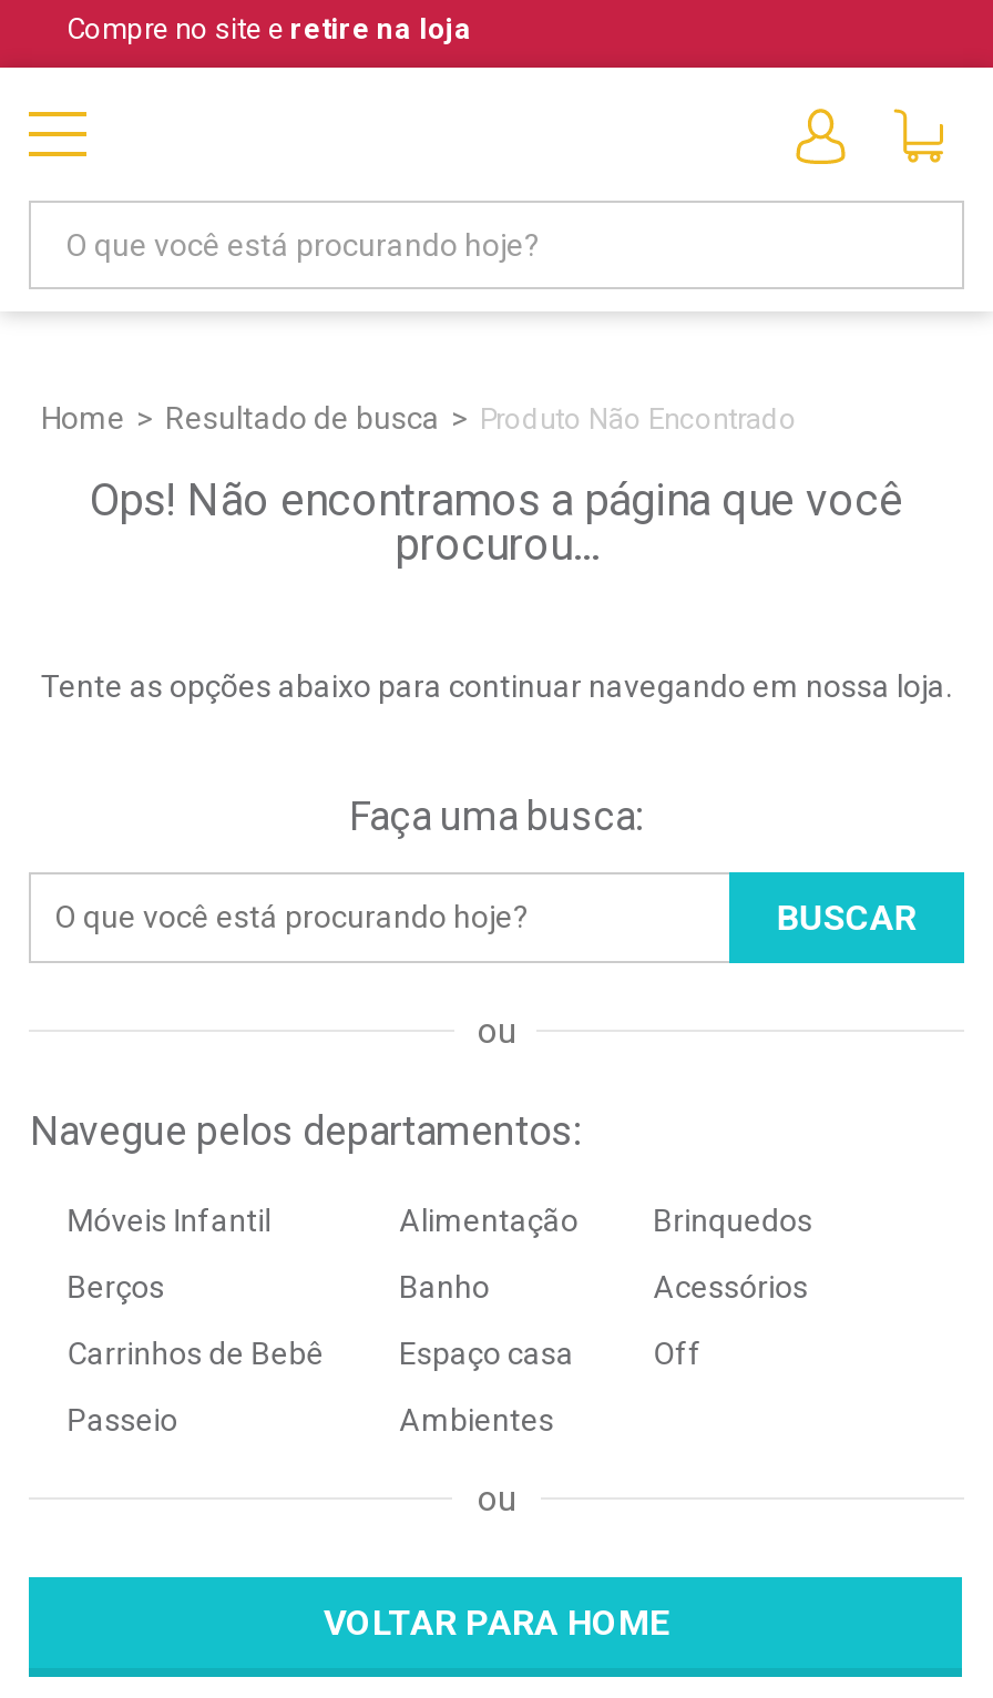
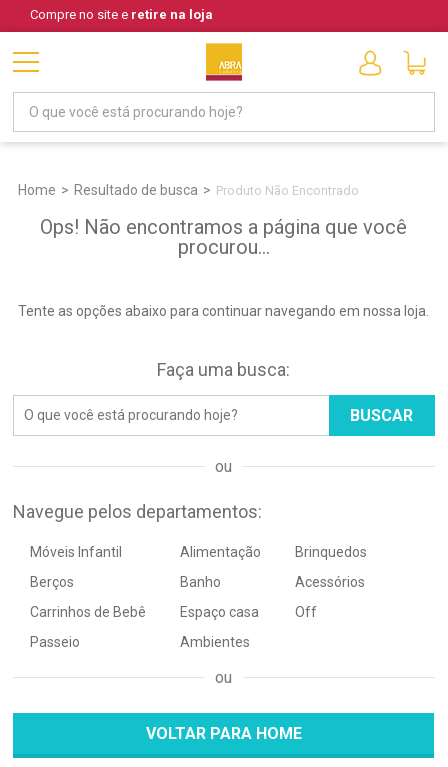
none -> [205,42,243,82] [image]

